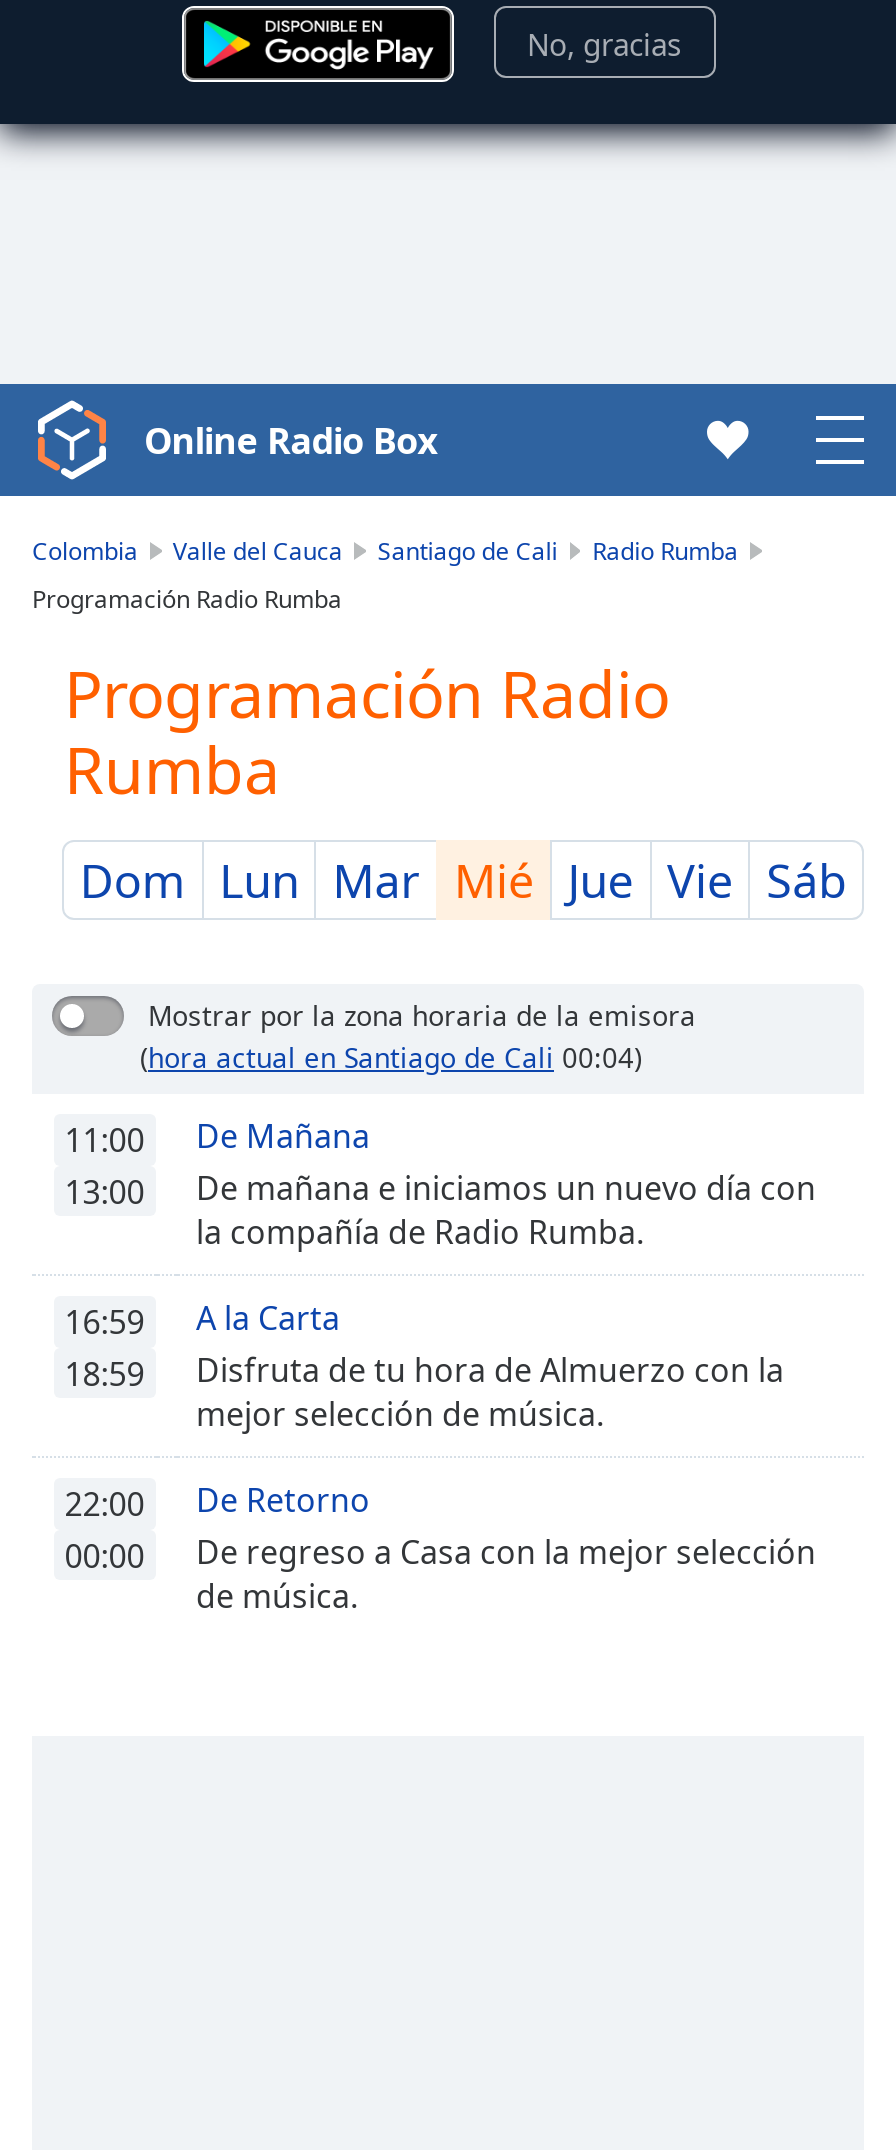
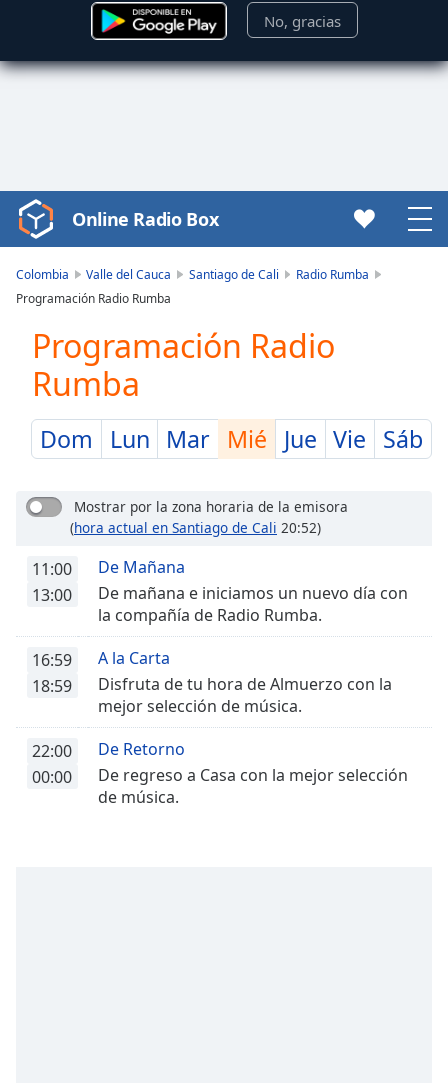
[140,1038,642,1076] (hora actual en Santiago de Cali 00:04) -> [70,518,321,537] (hora actual en Santiago de Cali 20:52)

